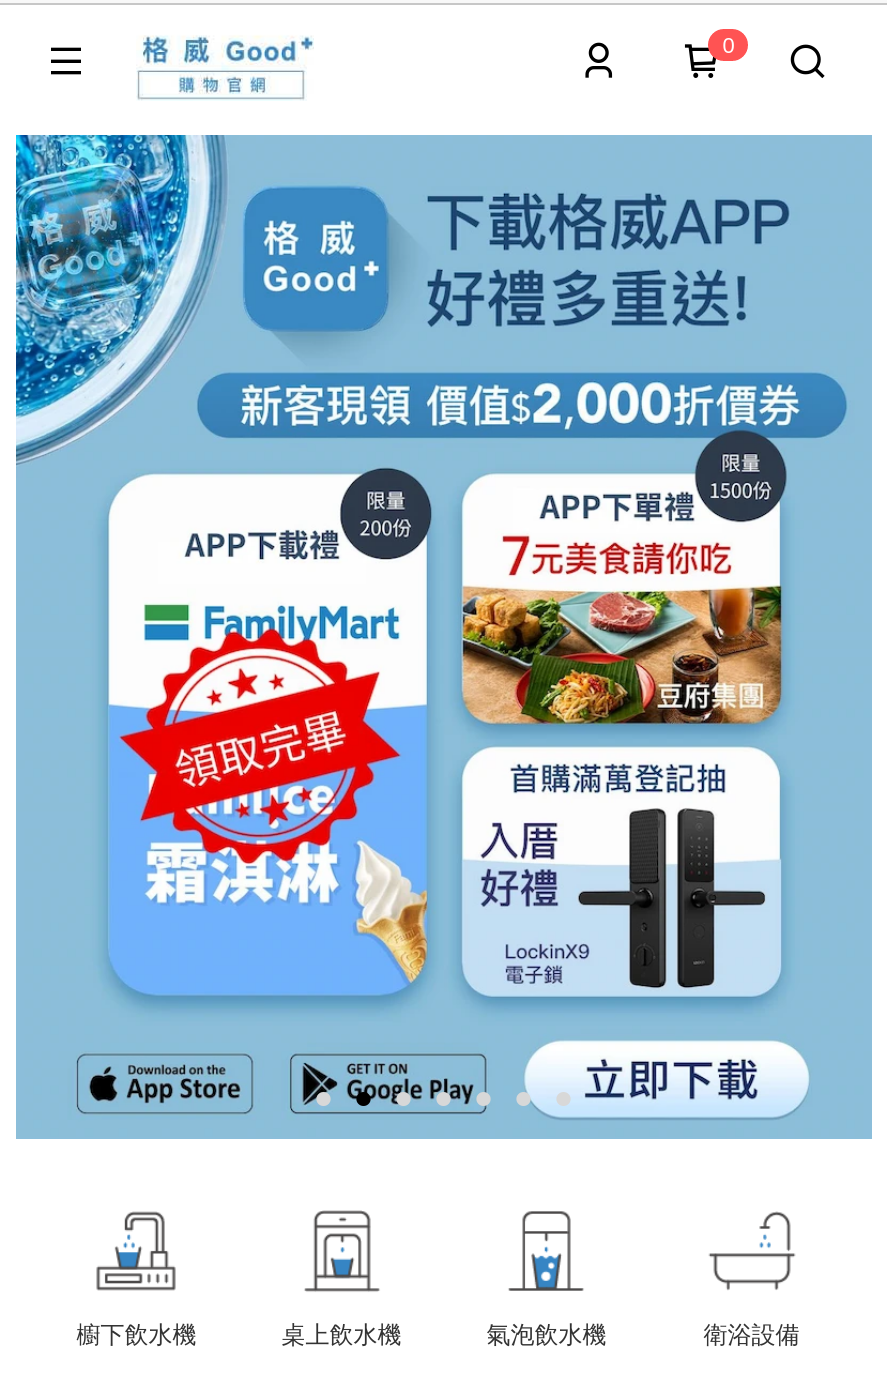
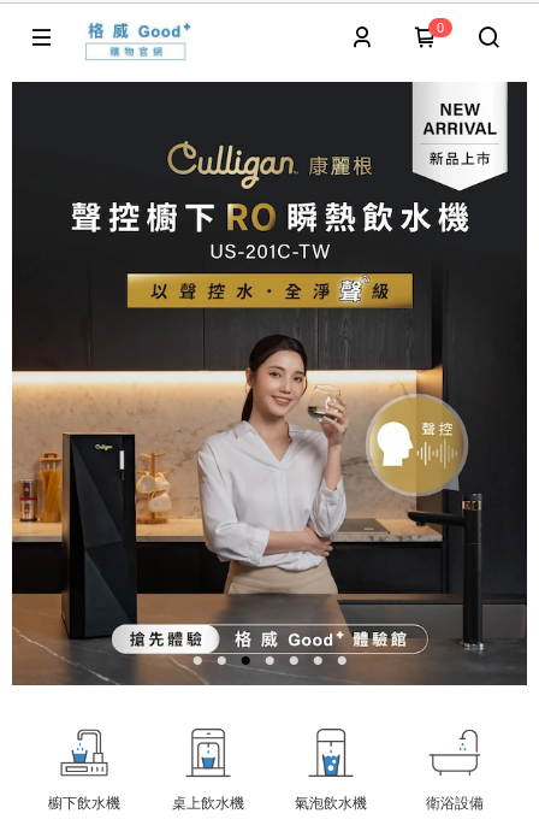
[14,133,872,1139] [image] -> [11,81,528,686] [image]

